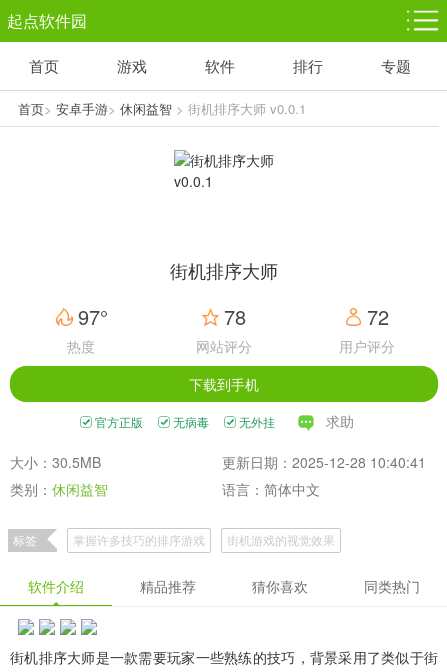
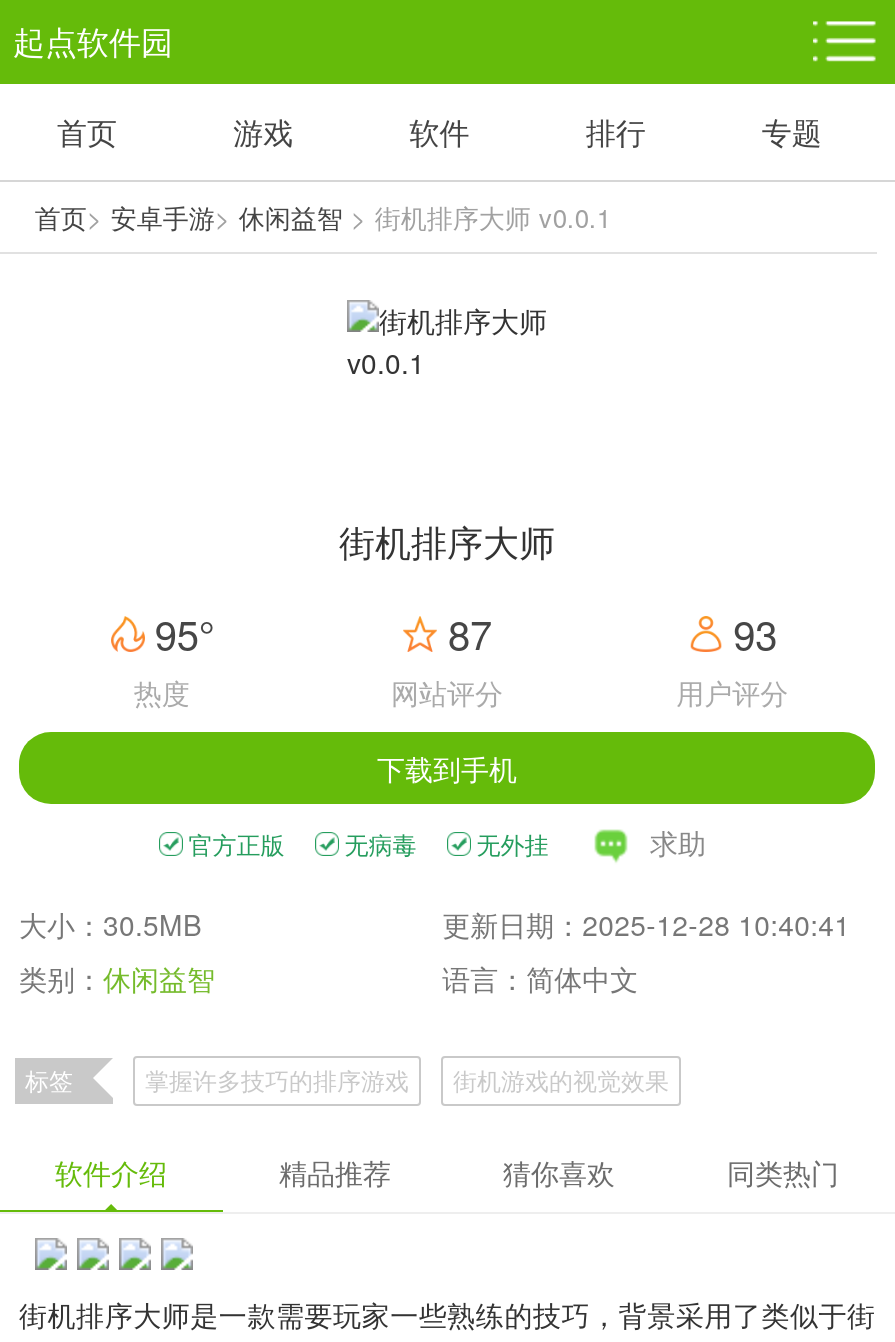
[78,302,108,331] 97° -> [155,604,215,662] 95°
[224,302,246,331] 78 -> [448,604,492,662] 87
[367,302,389,331] 72 -> [733,604,777,662] 93

